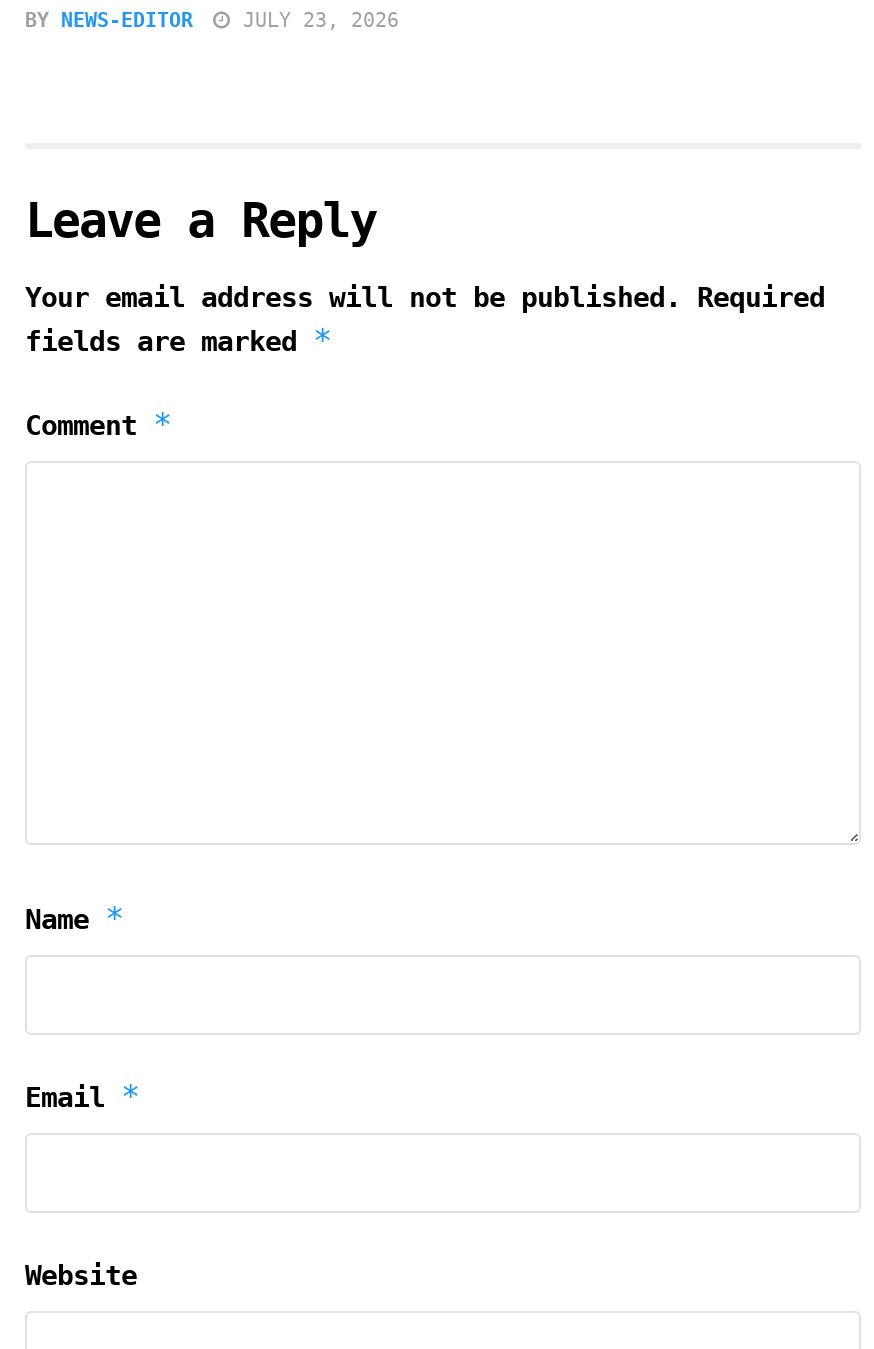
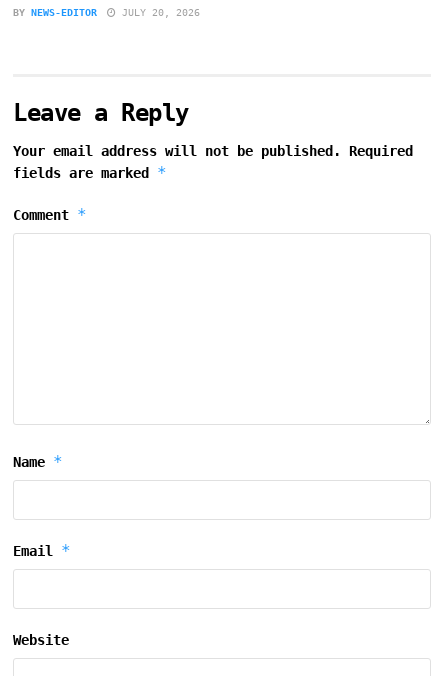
[25,8,399,30] BY NEWS-EDITOR JULY 23, 2026 -> [13,7,200,18] BY NEWS-EDITOR JULY 20, 2026

